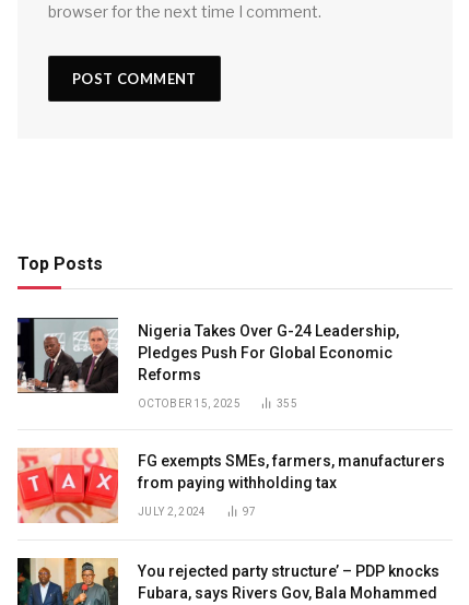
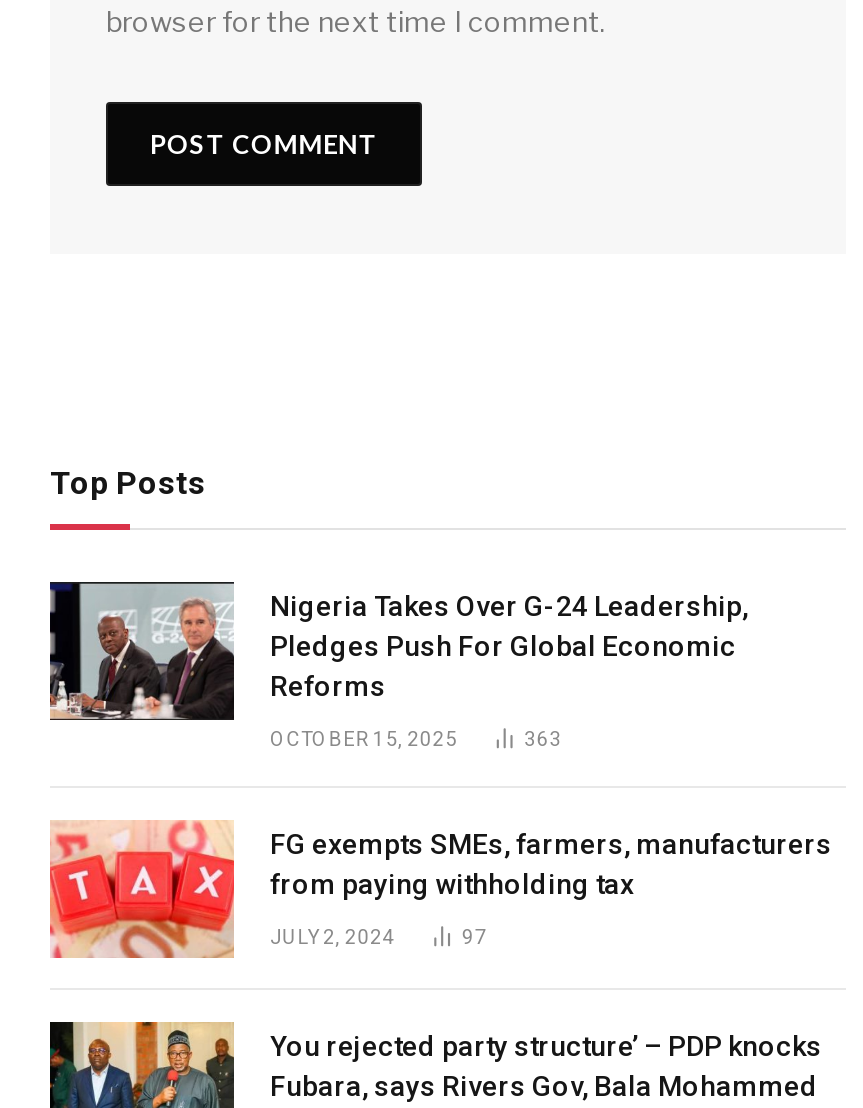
[277,398,297,410] 355 -> [524,728,562,750] 363

